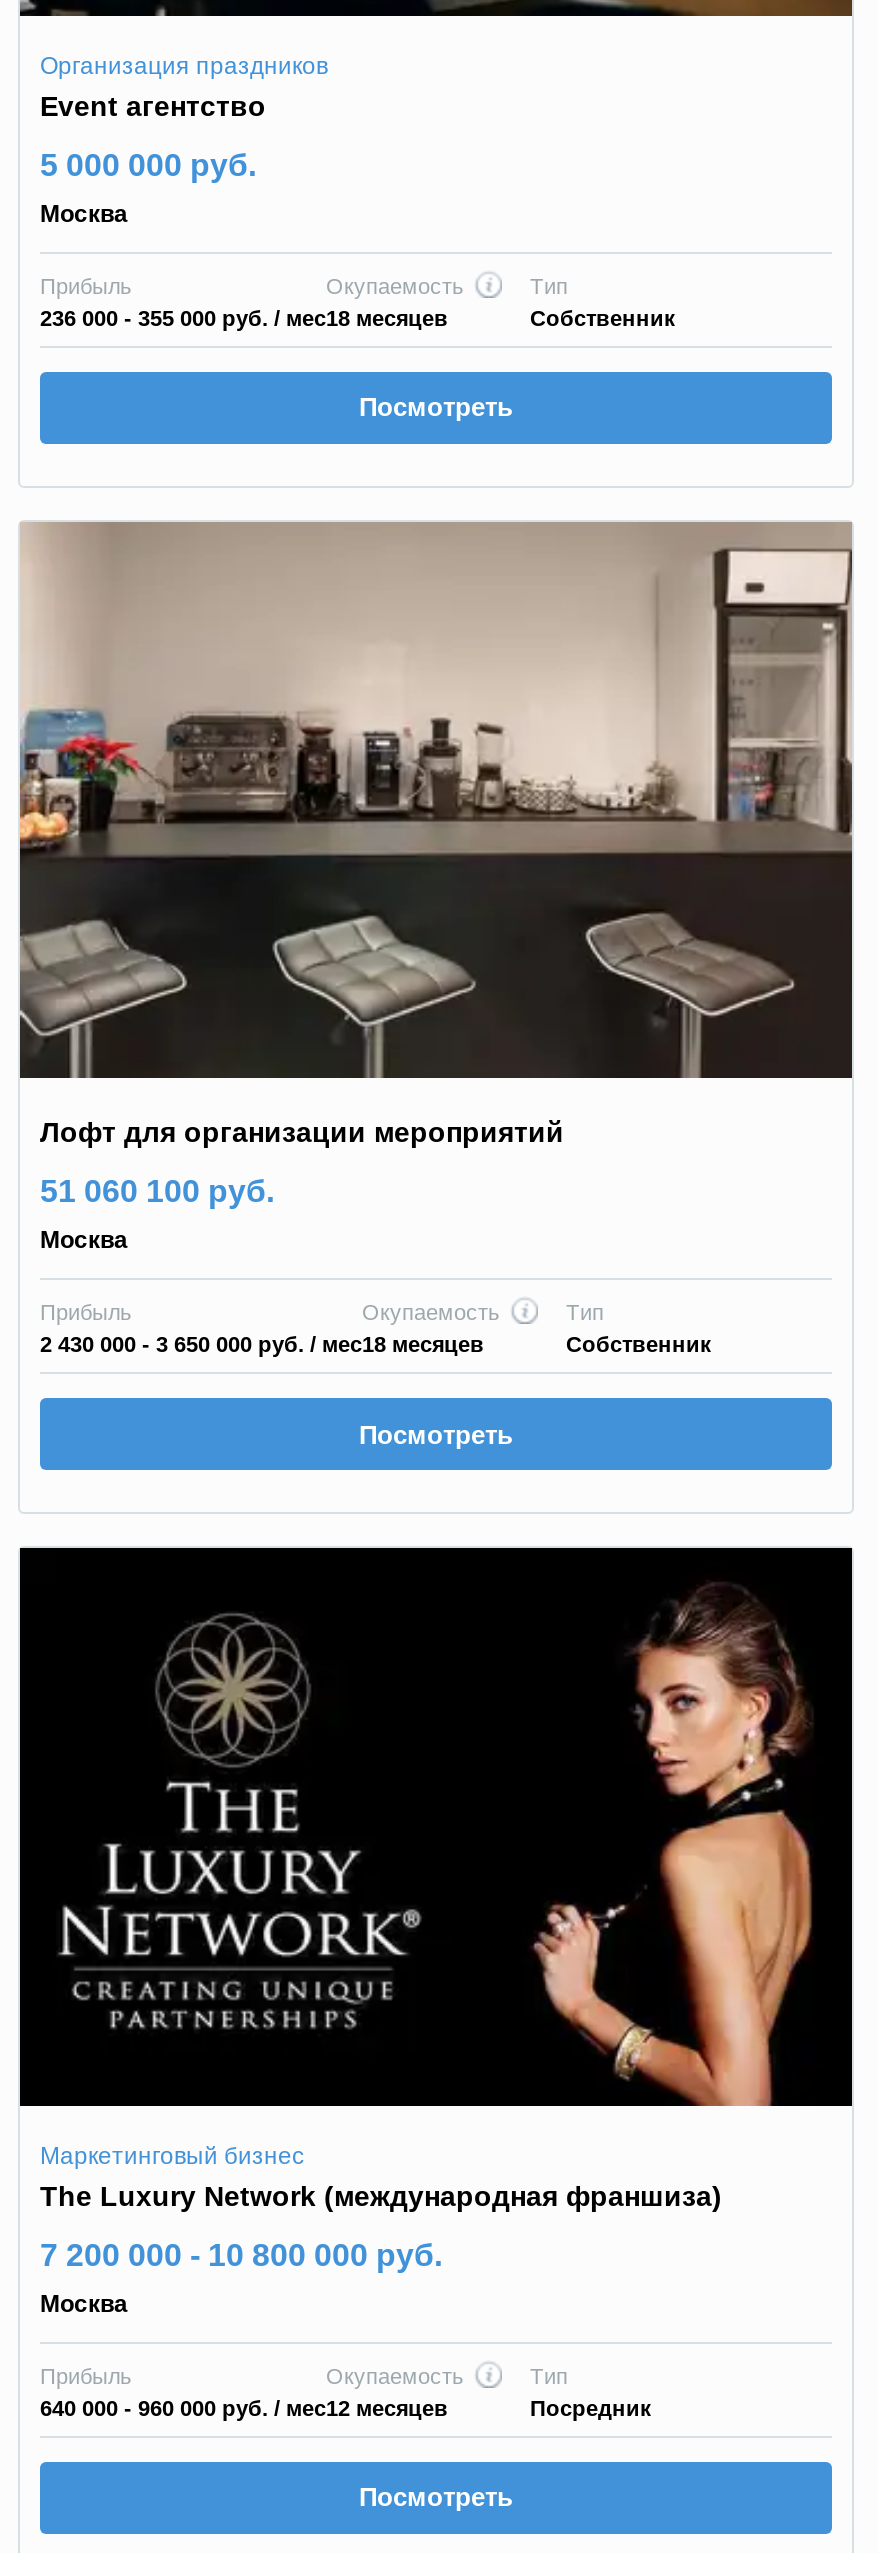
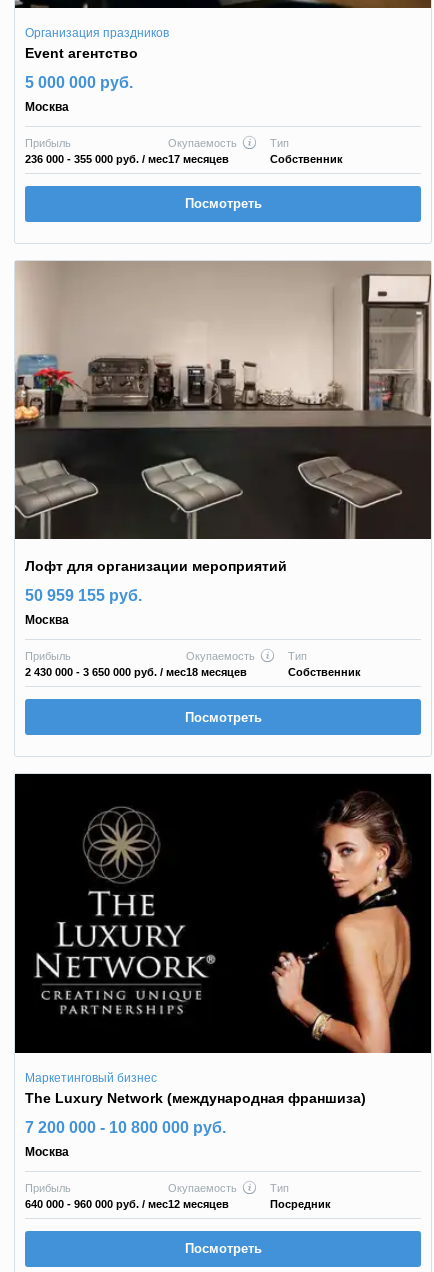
[40,305,448,329] 236 000 - 355 000 руб. / мес 18 месяцев -> [25,153,229,165] 236 000 - 355 000 руб. / мес 17 месяцев
[40,1174,274,1208] 51 060 100 руб. -> [25,587,142,604] 50 959 155 руб.

